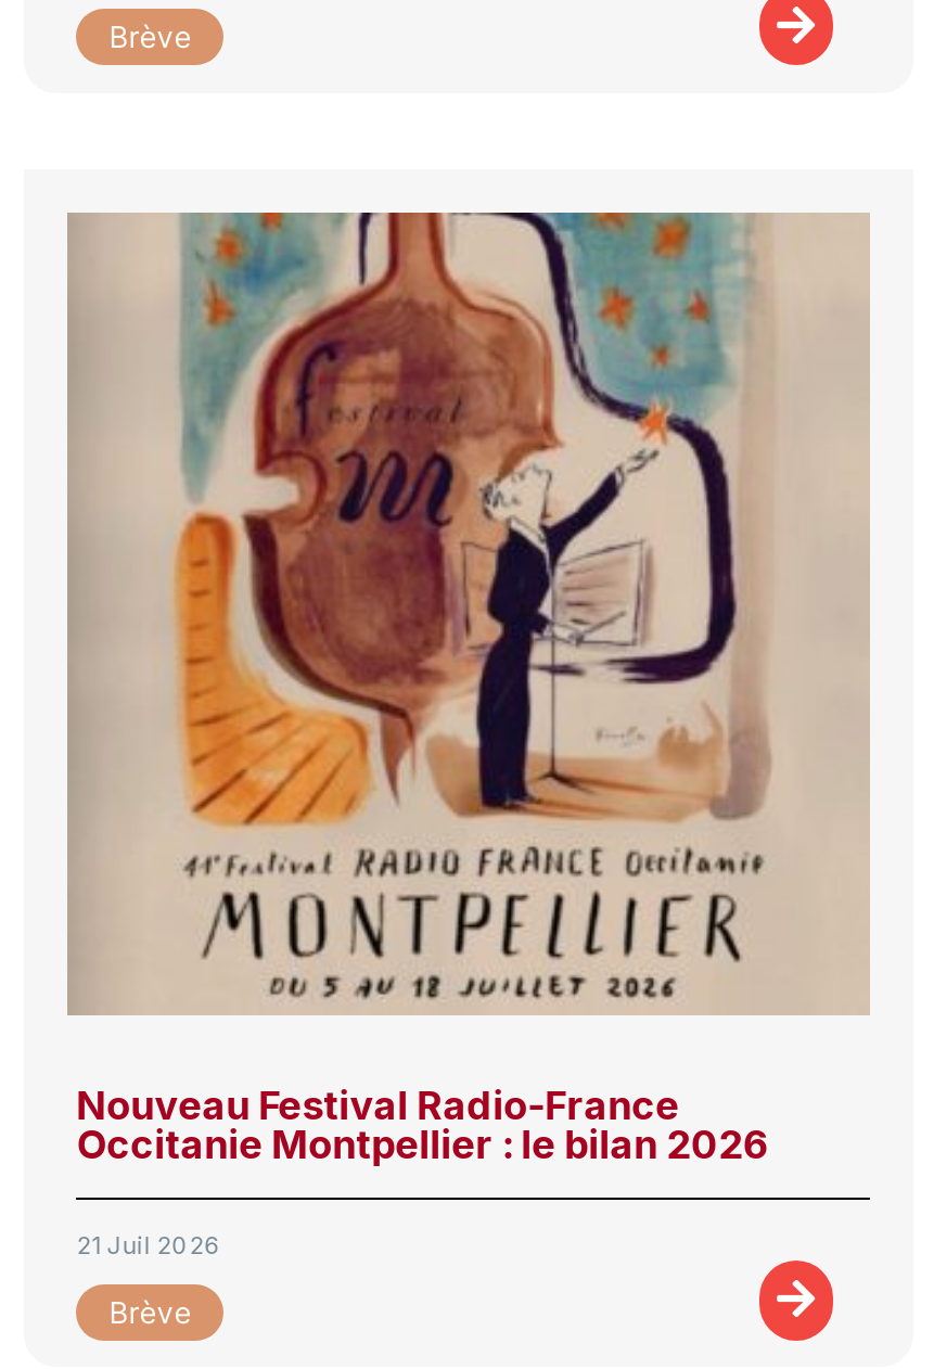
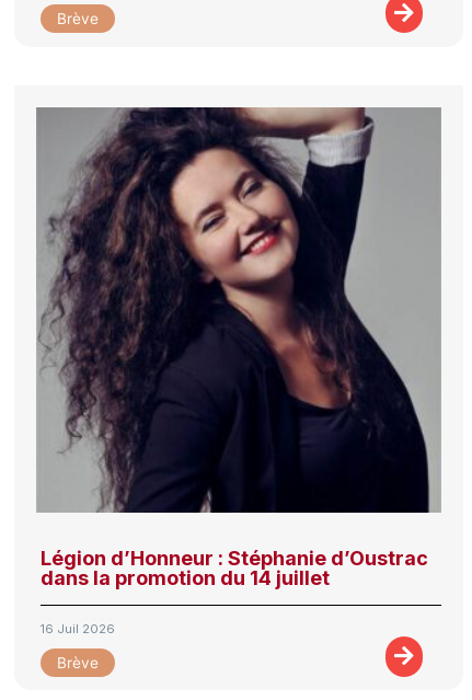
[69,210,870,1167] [image] | Nouveau Festival Radio-France | Occitanie Montpellier : le bilan 2026 -> [37,106,441,589] [image] | Légion d’Honneur : Stéphanie d’Oustrac | dans la promotion du 14 juillet
[76,1230,222,1261] 21 Juil 2026 -> [41,621,115,636] 16 Juil 2026

